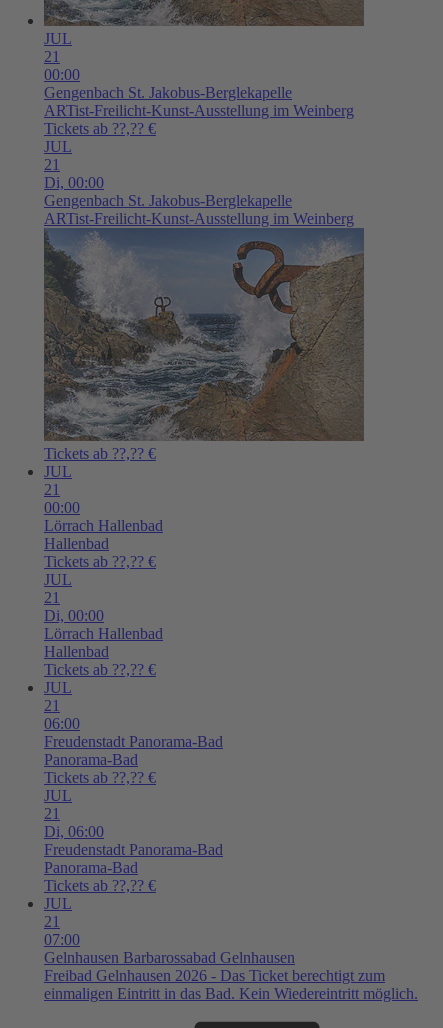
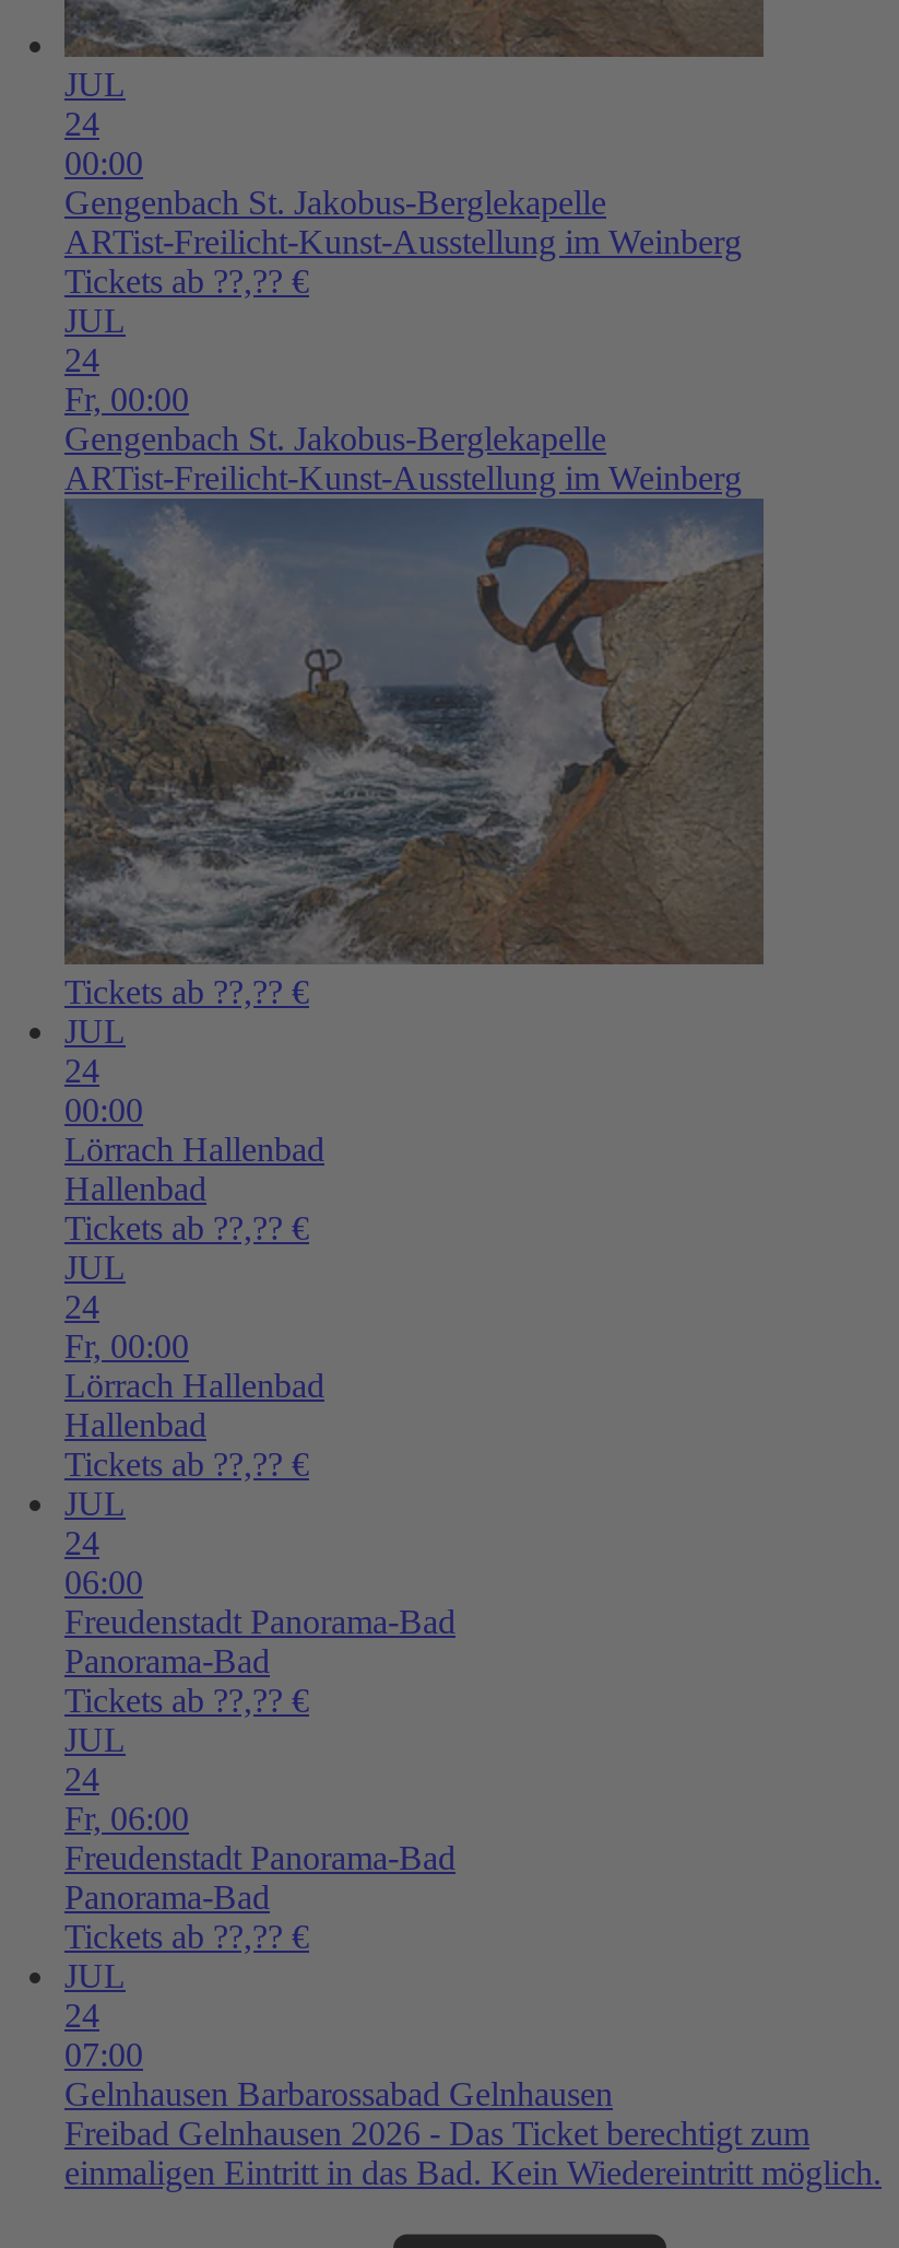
[44,48,60,65] 21 -> [64,105,99,142] 24
[44,156,104,191] 21 | Di, 00:00 -> [64,341,189,417] 24 | Fr, 00:00
[44,481,60,498] 21 -> [64,1051,99,1089] 24
[44,589,104,624] 21 | Di, 00:00 -> [64,1288,189,1364] 24 | Fr, 00:00
[44,697,60,714] 21 -> [64,1524,99,1561] 24
[44,805,104,840] 21 | Di, 06:00 -> [64,1760,189,1836] 24 | Fr, 06:00
[44,913,60,930] 21 -> [64,1996,99,2033] 24

